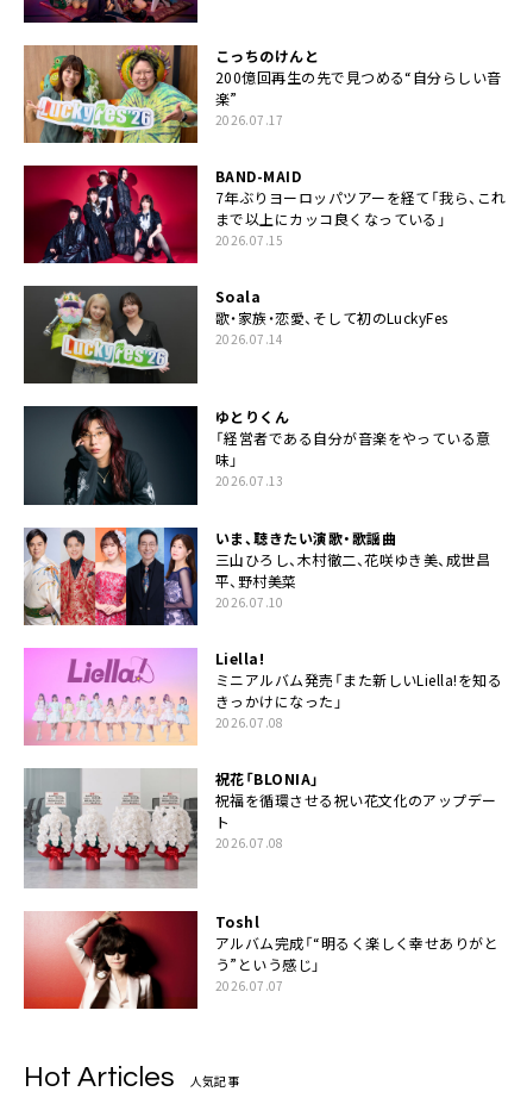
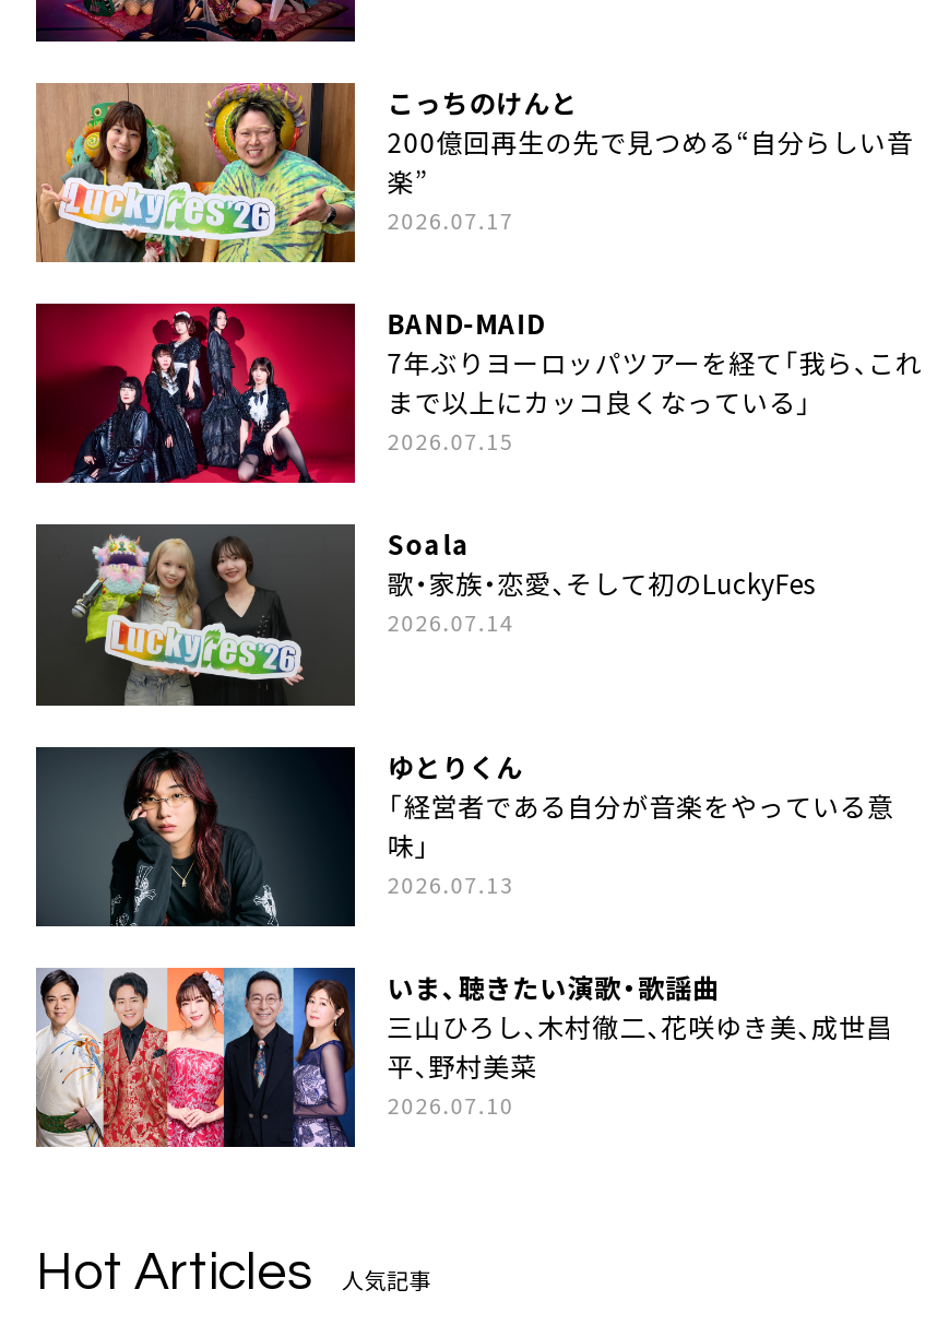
[23,647,502,851] [image] | Liella! | ミニアルバム発売「また新しいLiella!を知る | きっかけになった」 | 2026.07.08 | 祝花「BLONIA」 | 祝福を循環させる祝い花文化のアップデー | ト | 2026.07.08 -> none
[24,767,499,995] [image] | Toshl | アルバム完成「“明るく楽しく幸せありがと | う”という感じ」 | 2026.07.07 -> none
[23,910,197,1010] [image] -> none

